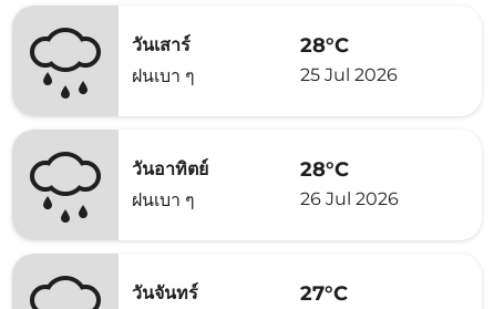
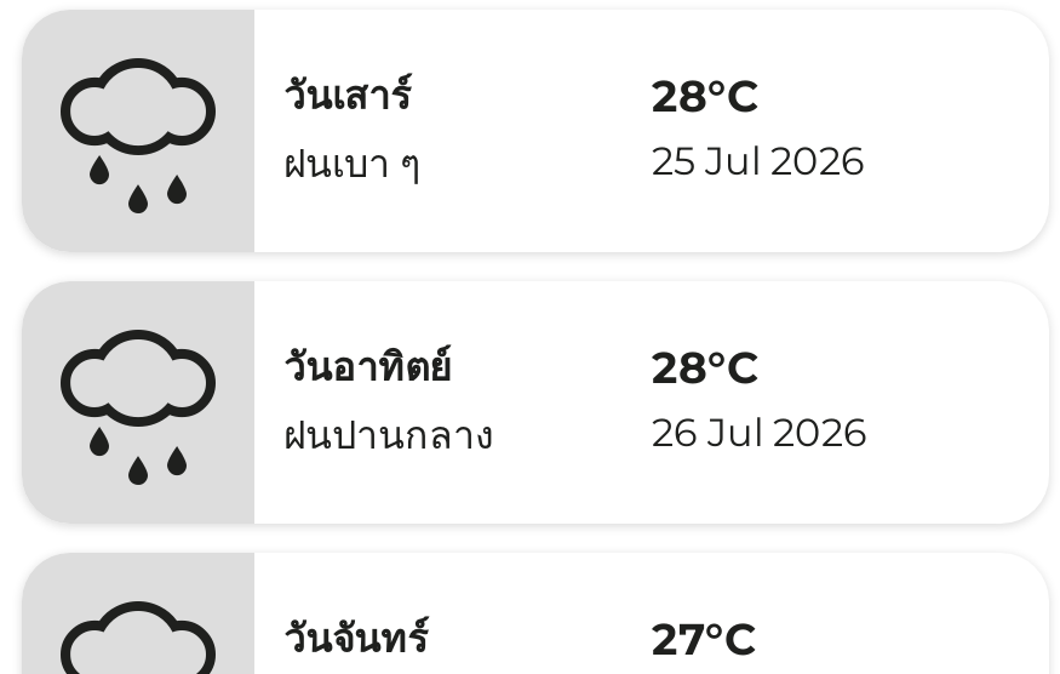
[132,189,195,210] ฝนเบา ๆ -> [283,412,494,458] ฝนปานกลาง

